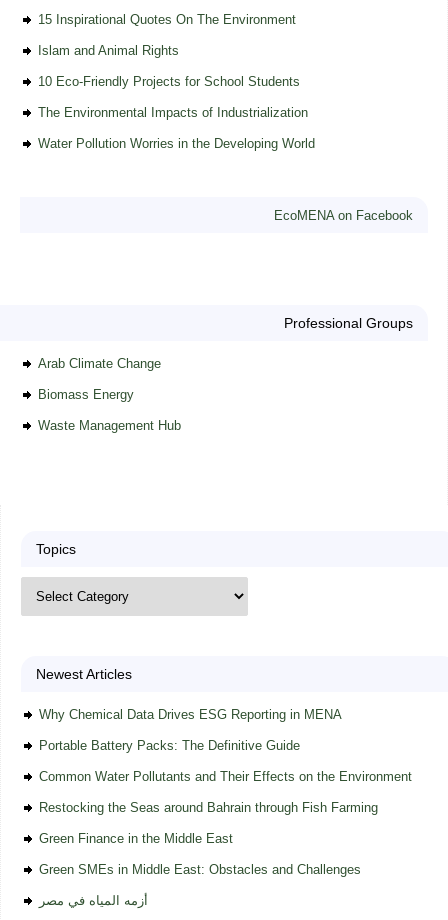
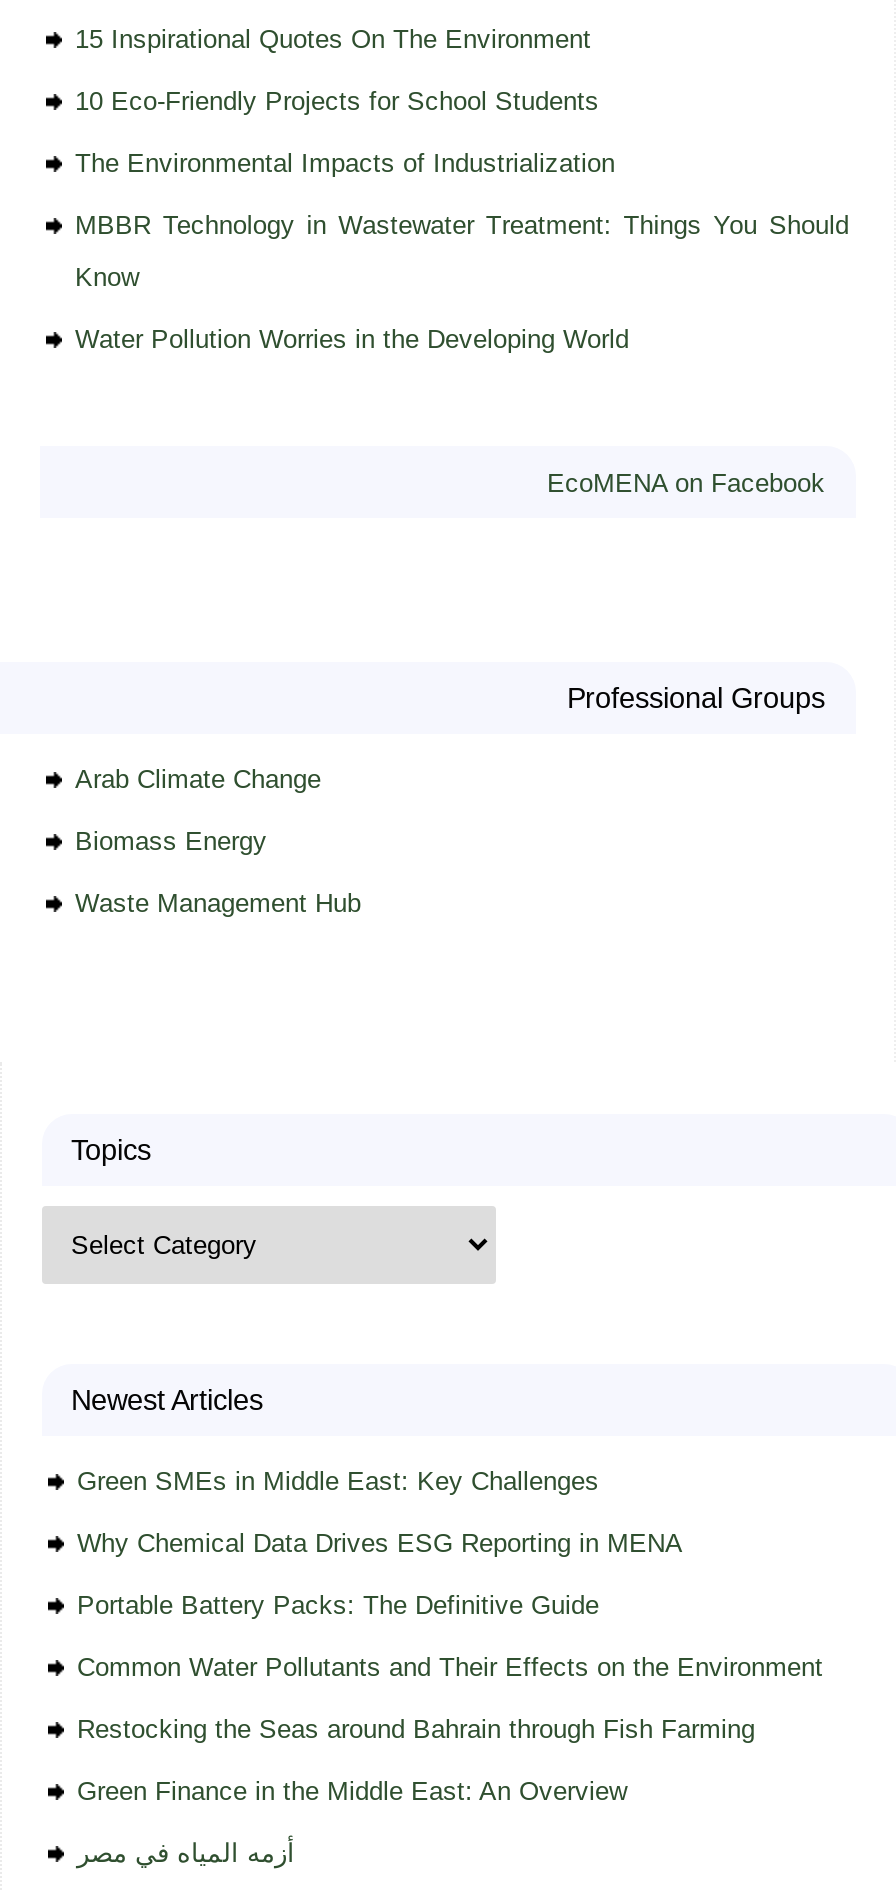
[37,43,178,58] Islam and Animal Rights -> none
moved [37,74,307,120] -> [75,86,615,178]: 10 Eco-Friendly Projects for School Students | The Environmental Impacts of Industrialization
none -> [75,210,849,292] MBBR Technology in Wastewater Treatment: Things You Should | Know
none -> [77,1466,599,1496] Green SMEs in Middle East: Key Challenges
moved [38,707,411,815] -> [77,1528,823,1744]: Why Chemical Data Drives ESG Reporting in MENA | Portable Battery Packs: The Definitive Guide | Common Water Pollutants and Their Effects on the Environment | Restocking the Seas around Bahrain through Fish Farming
[38,831,360,877] Green Finance in the Middle East | Green SMEs in Middle East: Obstacles and Challenges -> [77,1776,627,1806] Green Finance in the Middle East: An Overview

